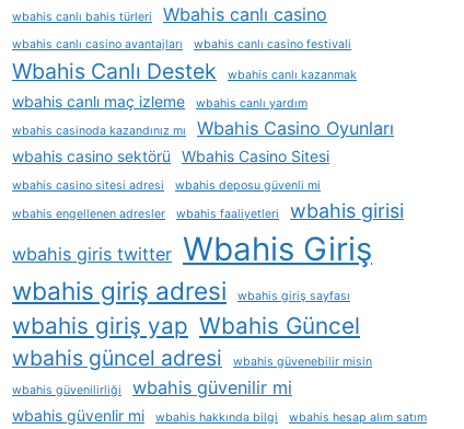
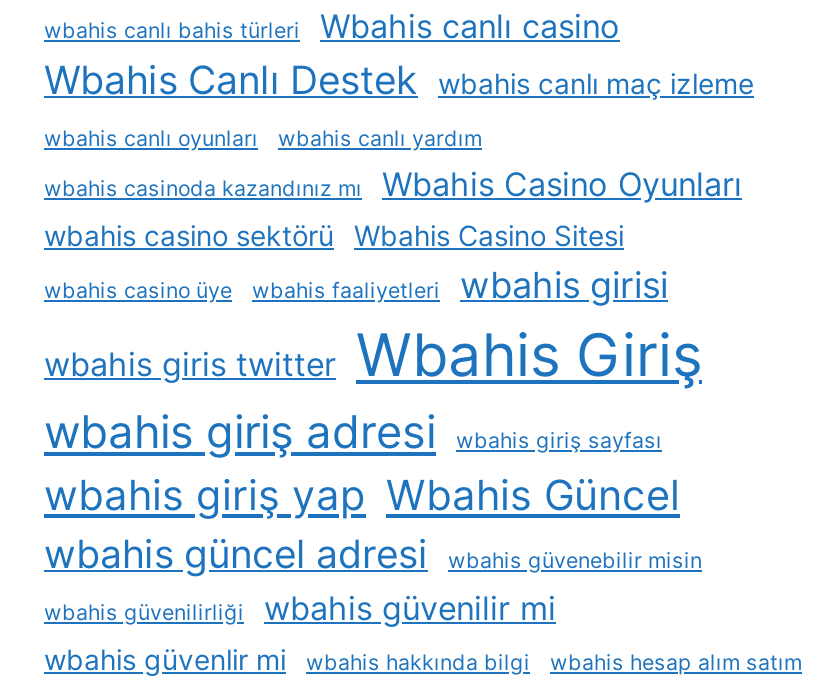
[12,37,357,84] wbahis canlı casino avantajları | wbahis canlı casino festivali | Wbahis Canlı Destek | wbahis canlı kazanmak -> [44,56,754,104] Wbahis Canlı Destek wbahis canlı maç izleme
[12,92,185,111] wbahis canlı maç izleme -> [44,126,258,152] wbahis canlı oyunları
[12,178,321,221] wbahis casino sitesi adresi | wbahis deposu güvenli mi | wbahis engellenen adresler -> [44,278,232,304] wbahis casino üye

